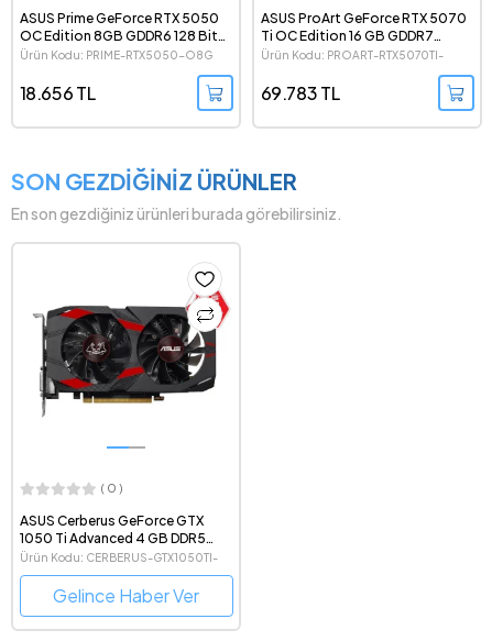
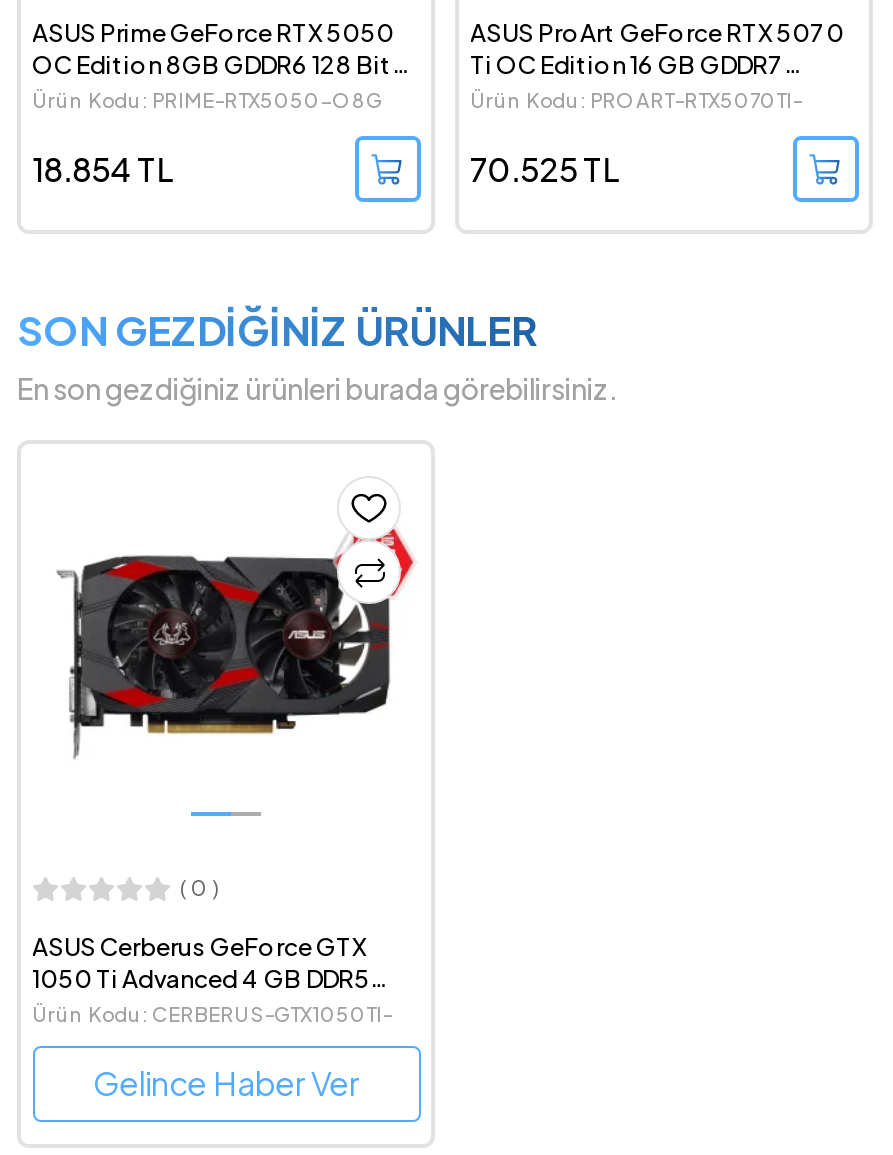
[19,81,95,104] 18.656 TL -> [32,147,172,189] 18.854 TL
[260,81,339,104] 69.783 TL -> [470,147,618,189] 70.525 TL

